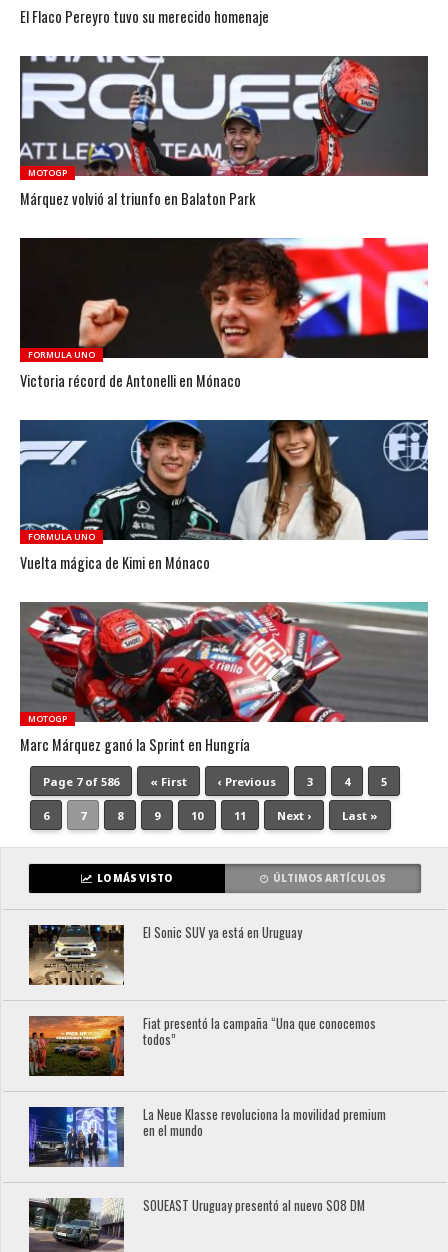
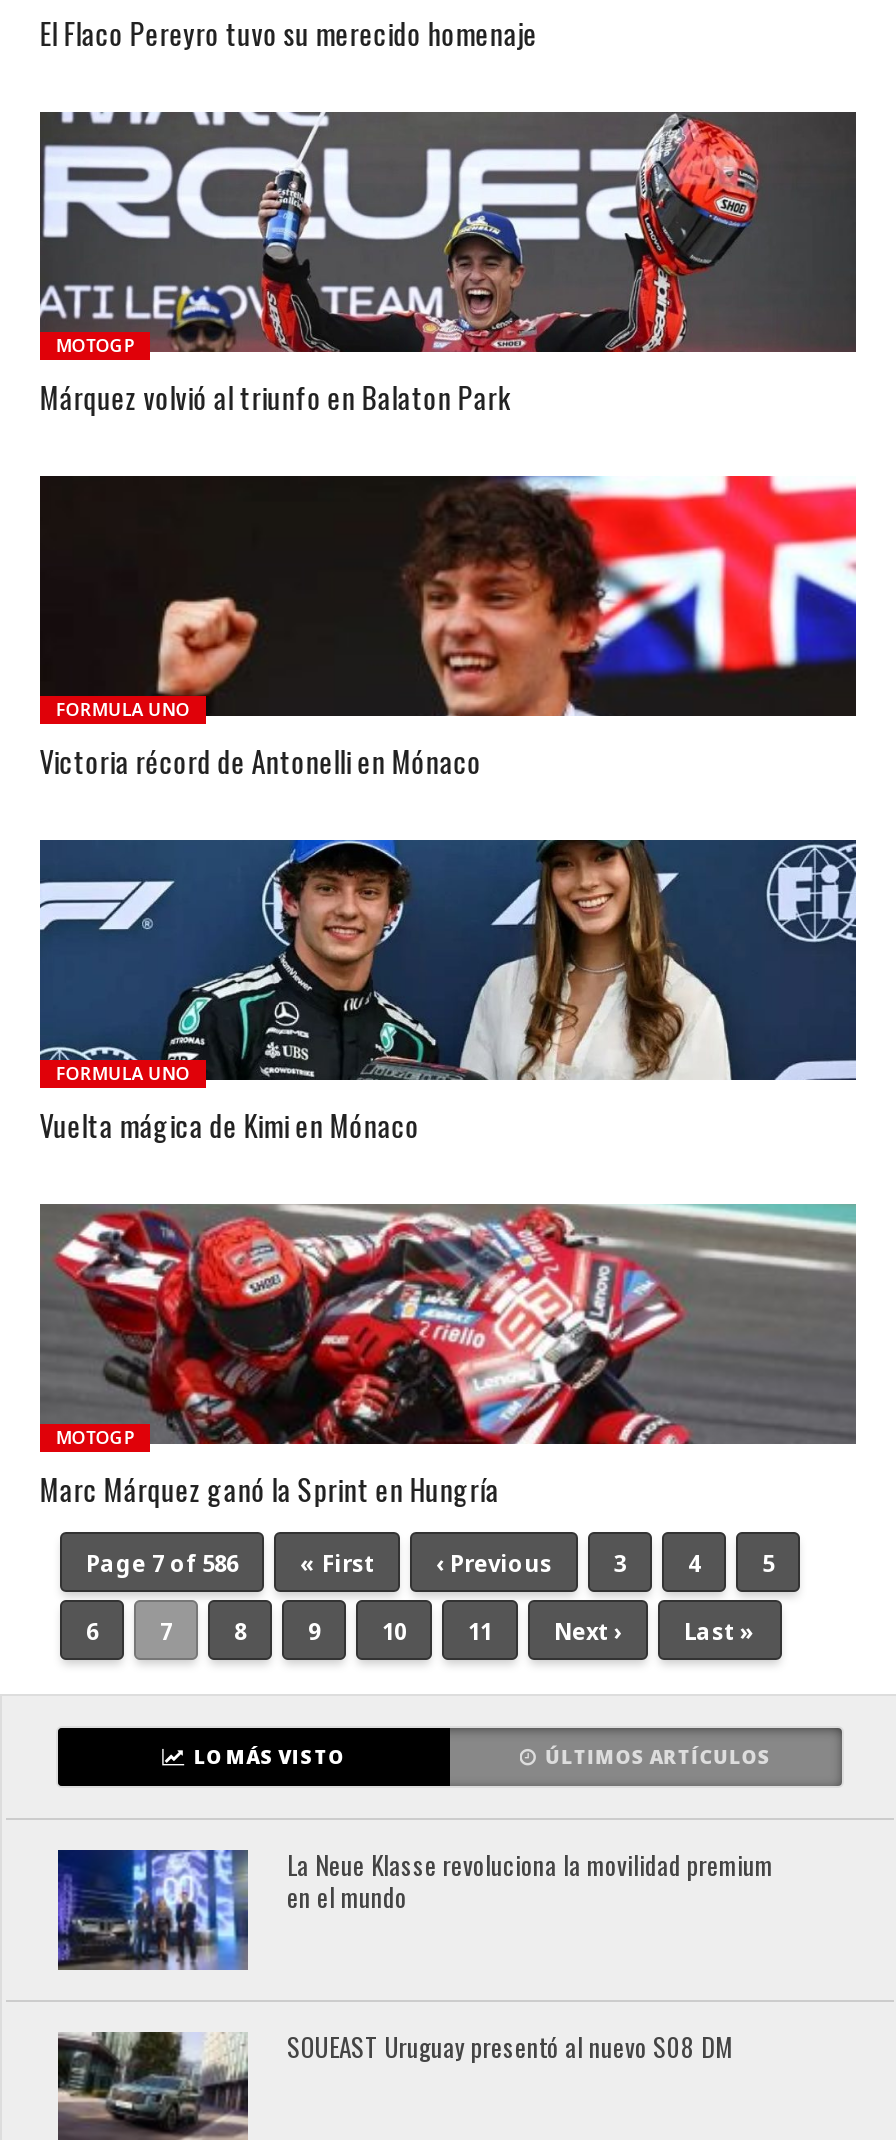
[28,923,302,986] [image] | El Sonic SUV ya está en Uruguay -> none
[28,1014,376,1077] [image] | Fiat presentó la campaña “Una que conocemos | todos” -> none

